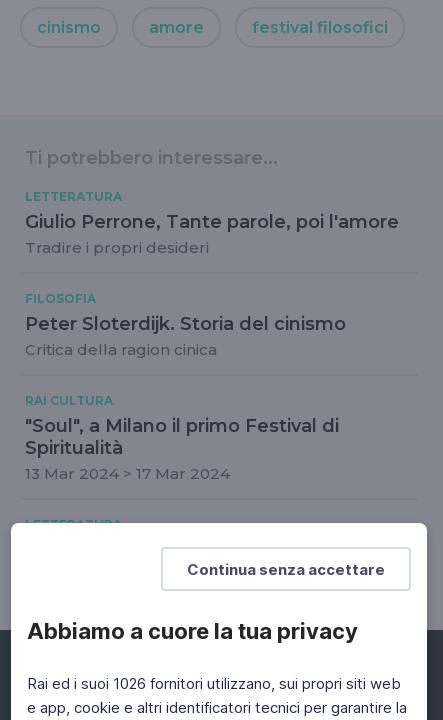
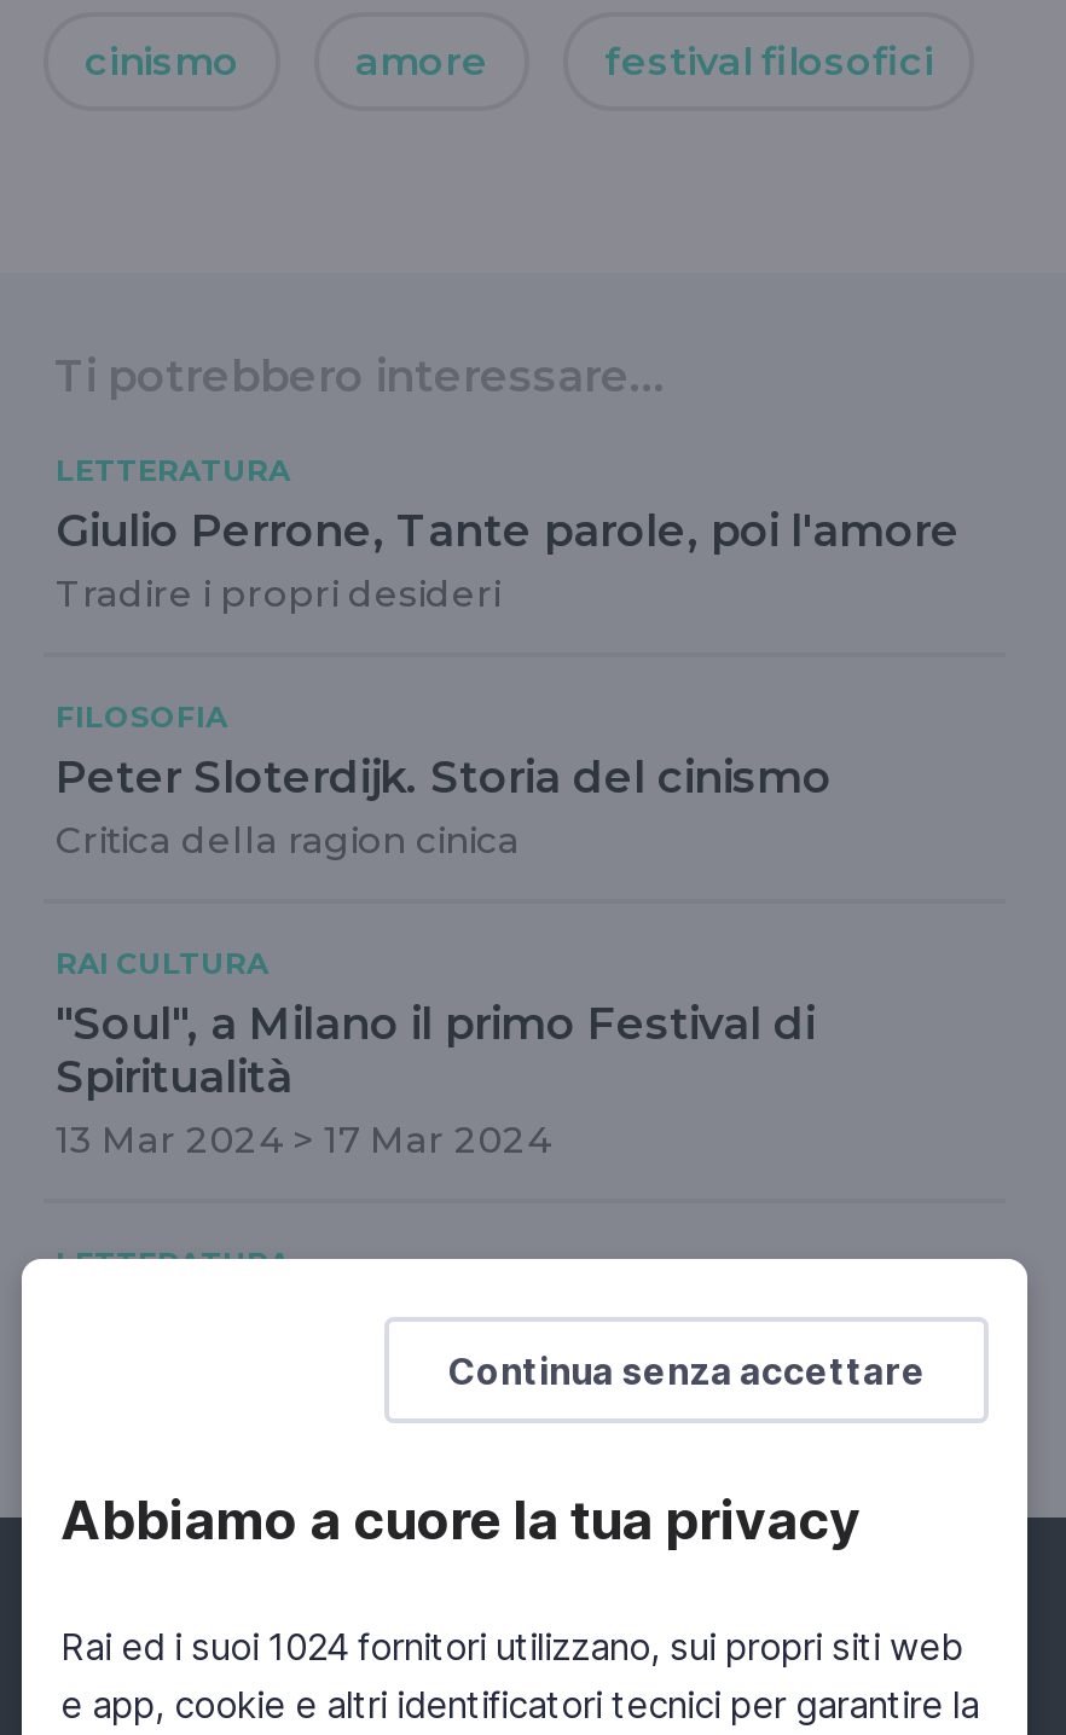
[27,674,401,693] Rai ed i suoi 1026 fornitori utilizzano, sui propri siti web -> [60,1624,964,1670] Rai ed i suoi 1024 fornitori utilizzano, sui propri siti web

